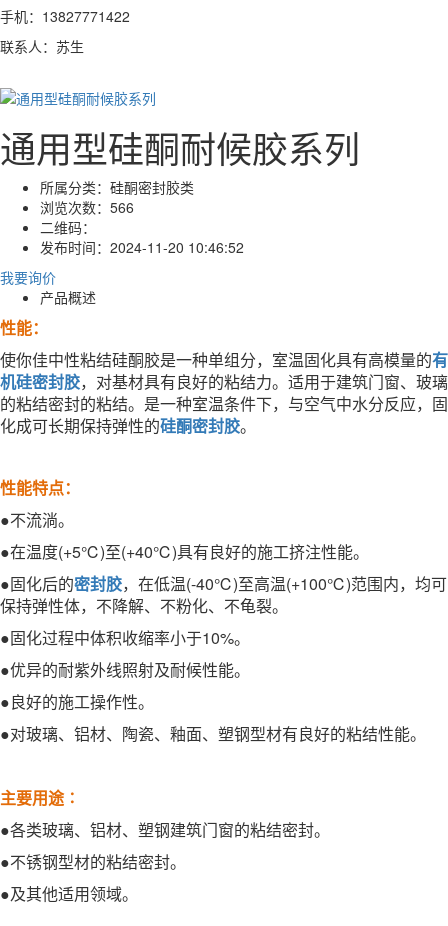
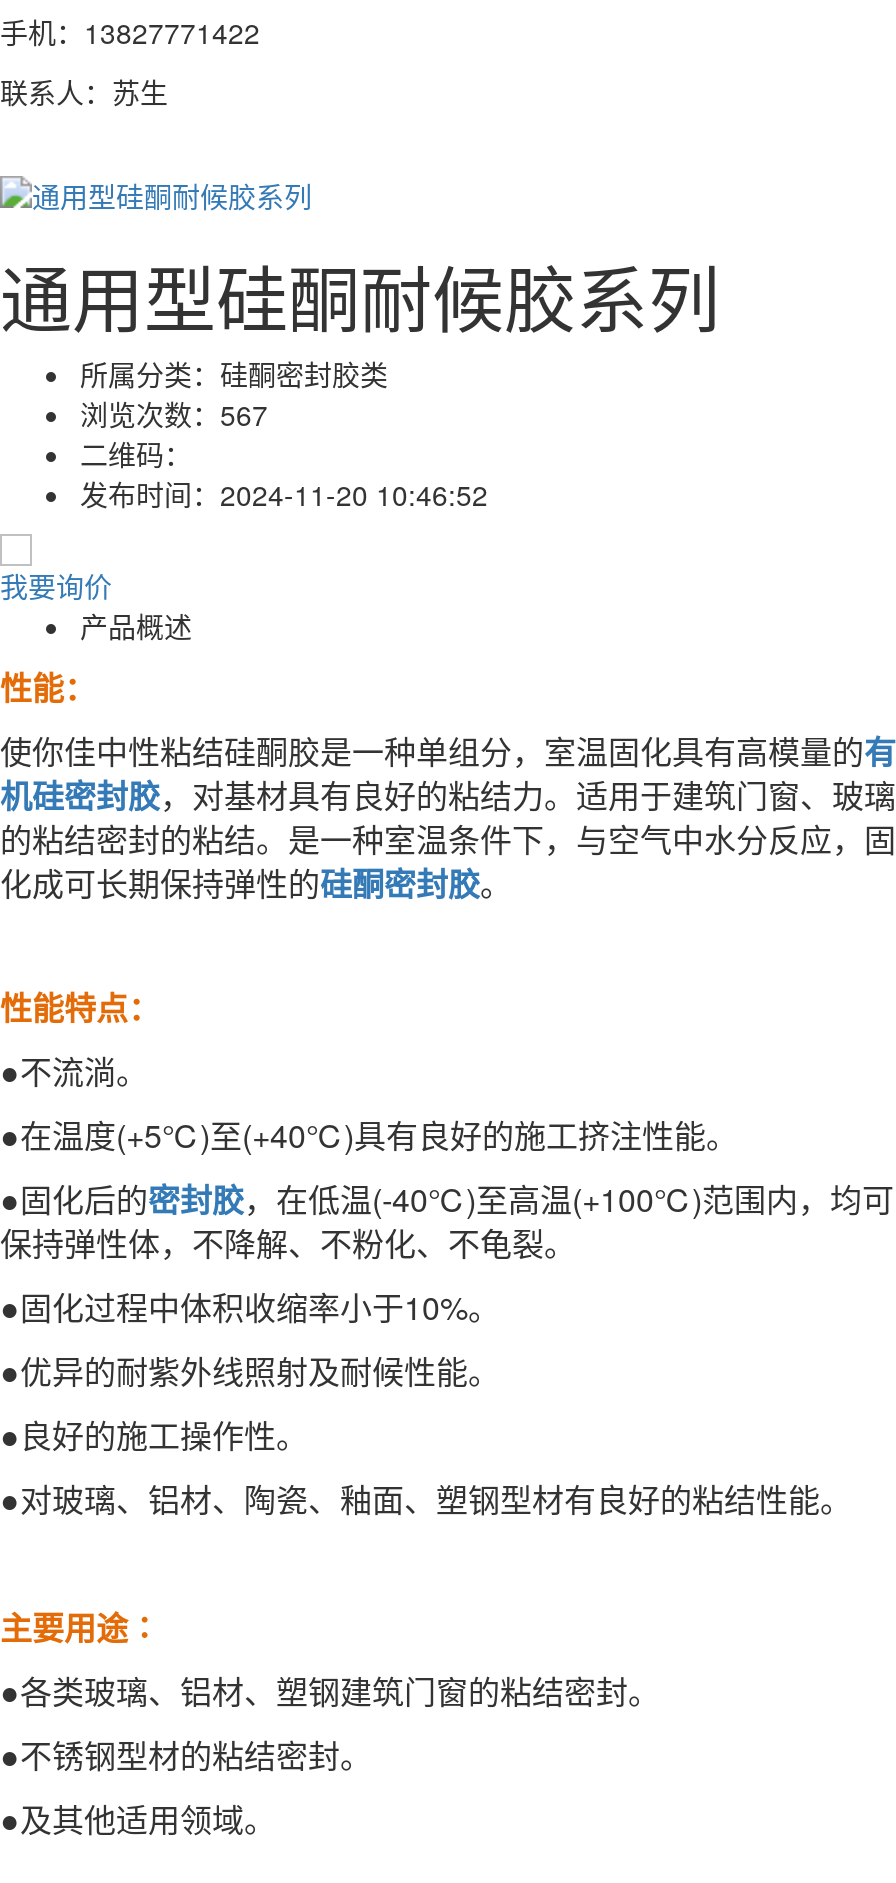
[40,197,134,217] 浏览次数：566 -> [80,394,268,434] 浏览次数：567

